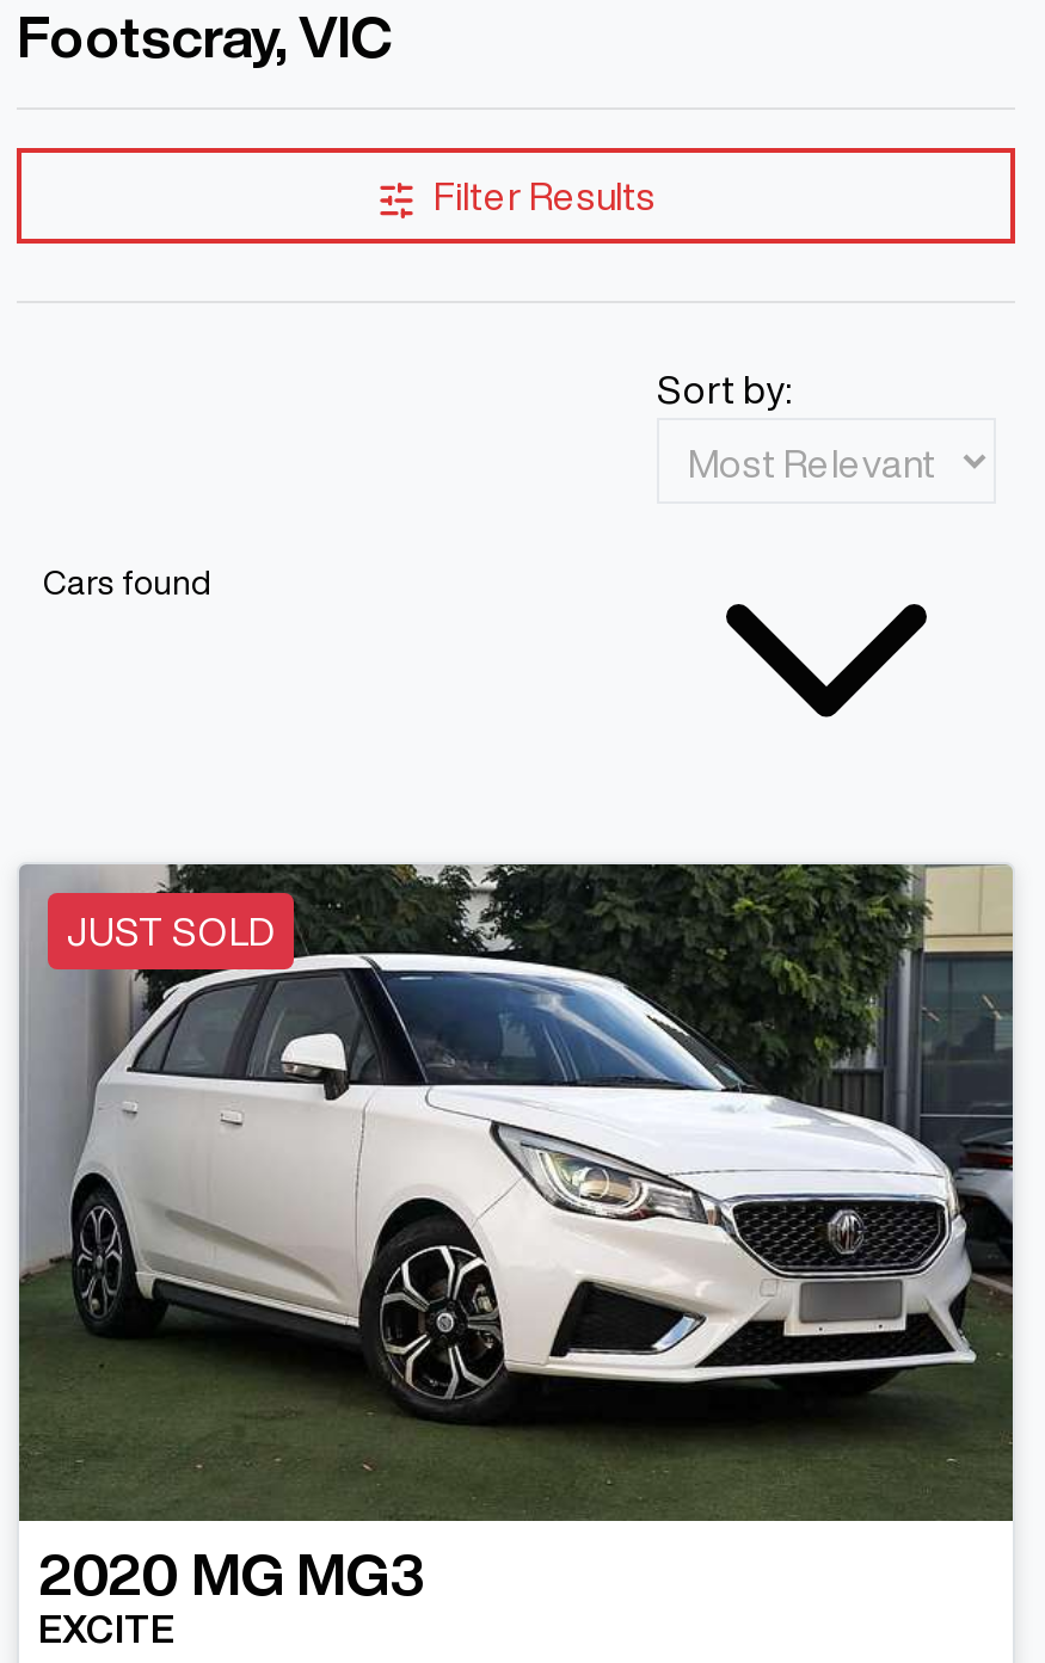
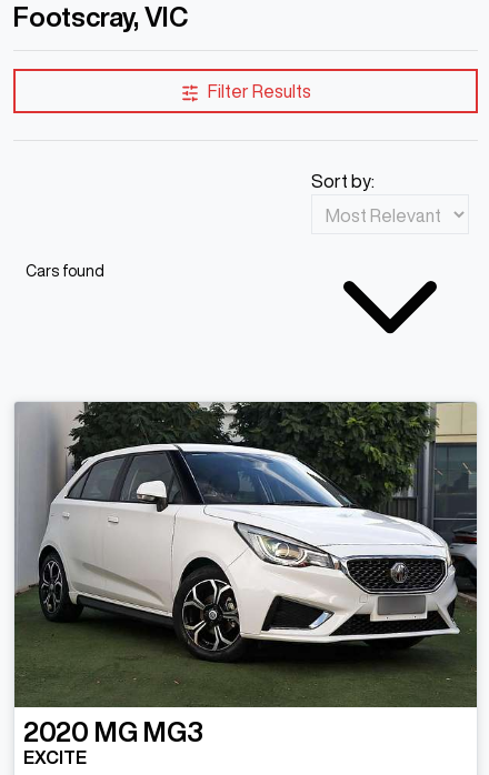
[67,912,275,950] JUST SOLD -> none

